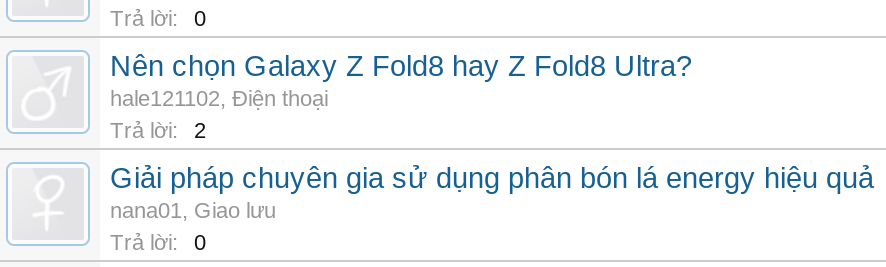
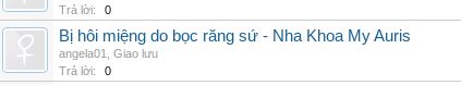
[110,50,874,222] Nên chọn Galaxy Z Fold8 hay Z Fold8 Ultra? | hale121102, Điện thoại | Trả lời: | 2 | Giải pháp chuyên gia sử dụng phân bón lá energy hiệu quả | nana01, Giao lưu -> [59,27,411,60] Bị hôi miệng do bọc răng sứ - Nha Khoa My Auris | angela01, Giao lưu

